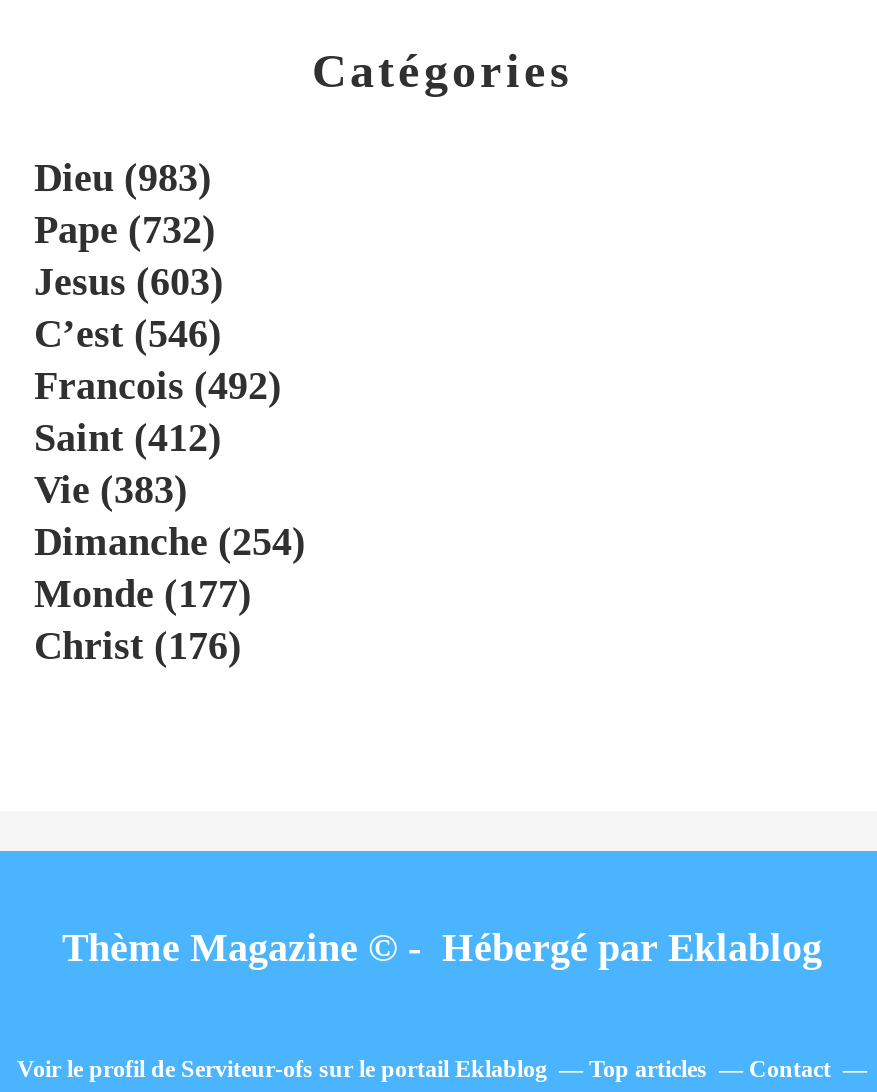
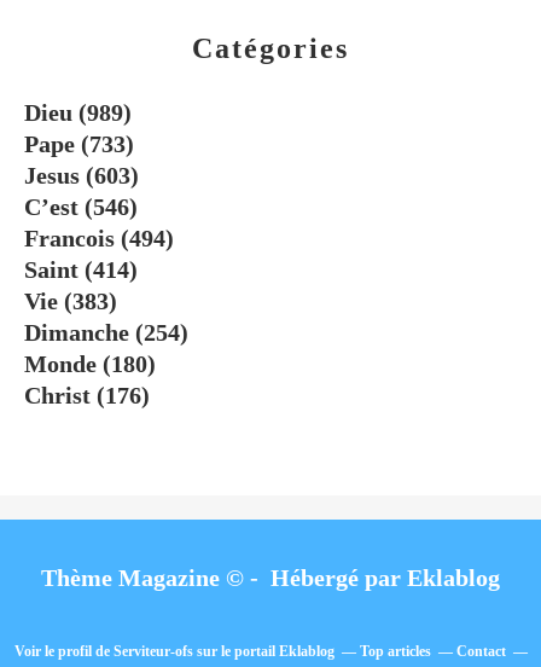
[34,155,212,199] Dieu (983) -> [24,99,132,125] Dieu (989)
[34,207,216,251] Pape (732) -> [24,130,134,157] Pape (733)
[34,363,282,407] Francois (492) -> [24,225,174,251] Francois (494)
[34,415,222,459] Saint (412) -> [24,256,138,283] Saint (414)
[34,571,252,615] Monde (177) -> [24,350,156,377] Monde (180)

